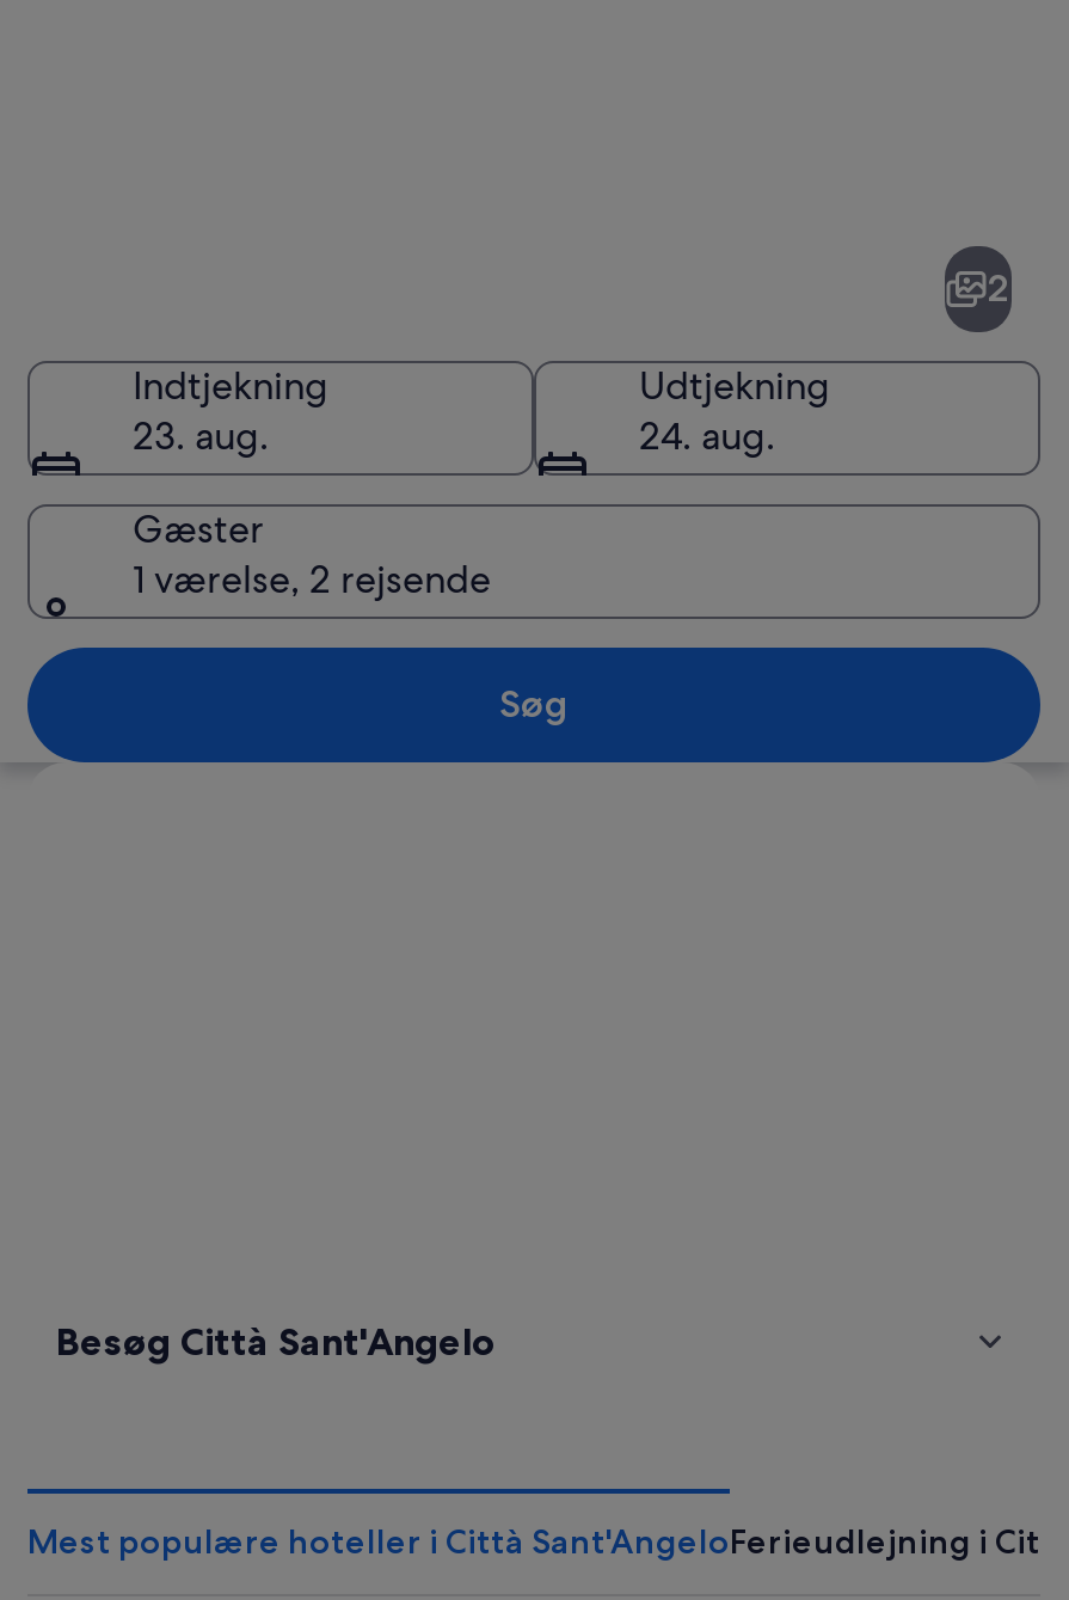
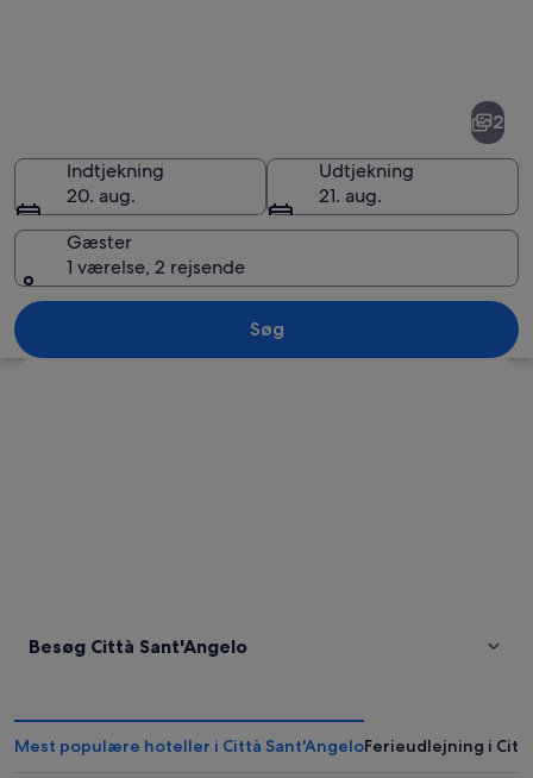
[133,410,269,460] 23. aug. -> [67,183,136,208] 20. aug.
[639,410,775,460] 24. aug. -> [319,183,382,208] 21. aug.

